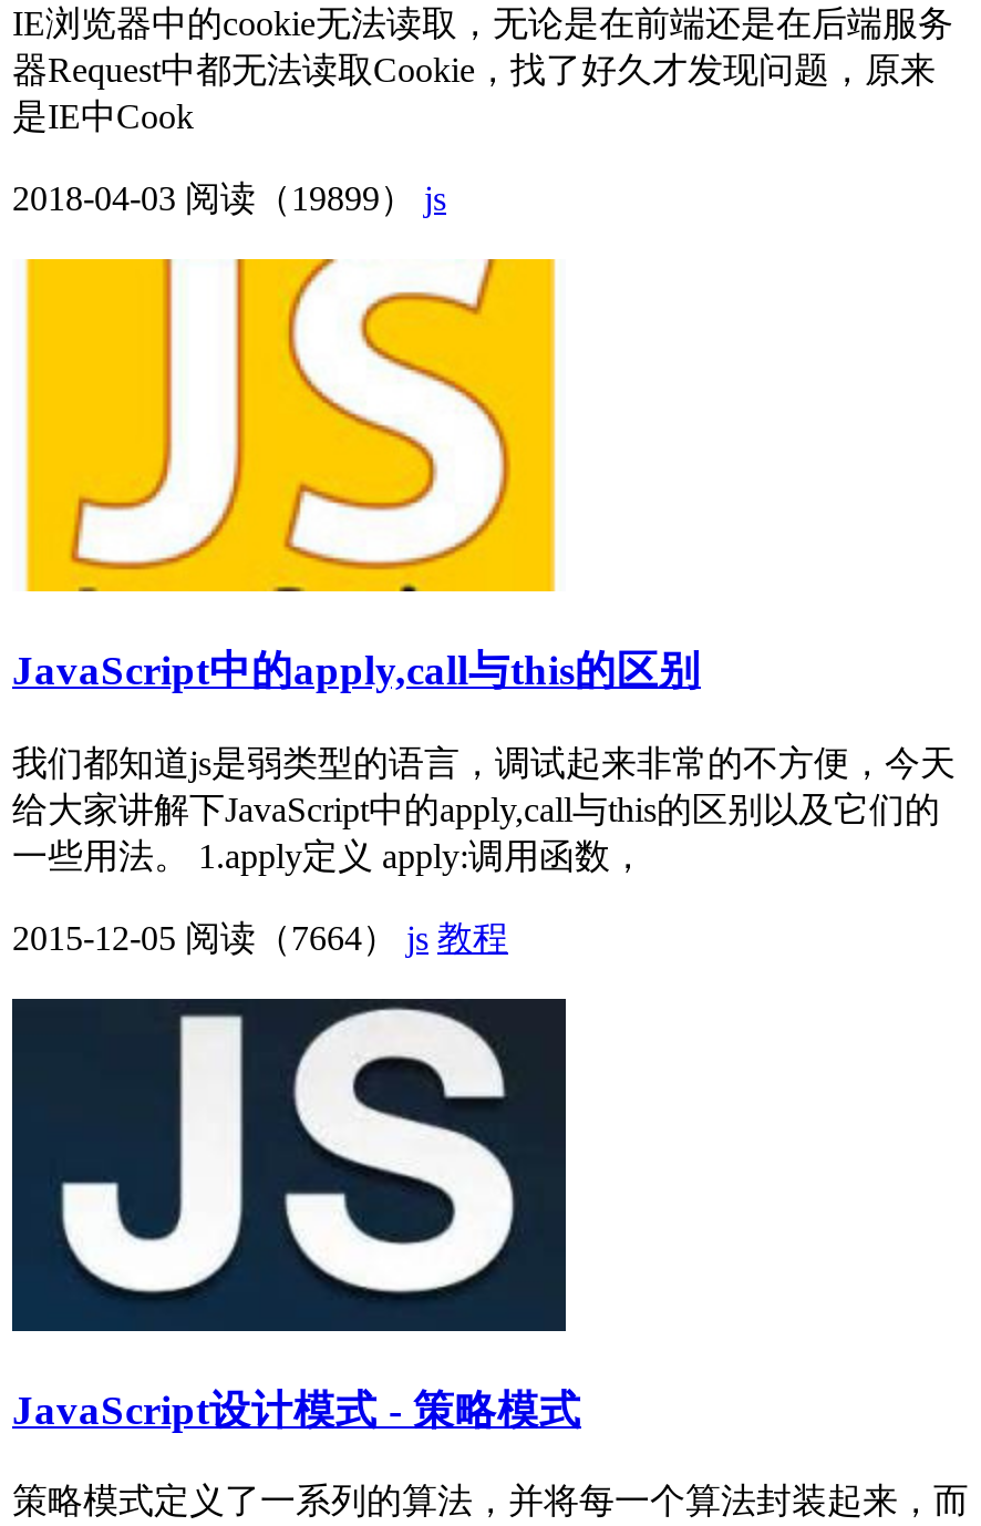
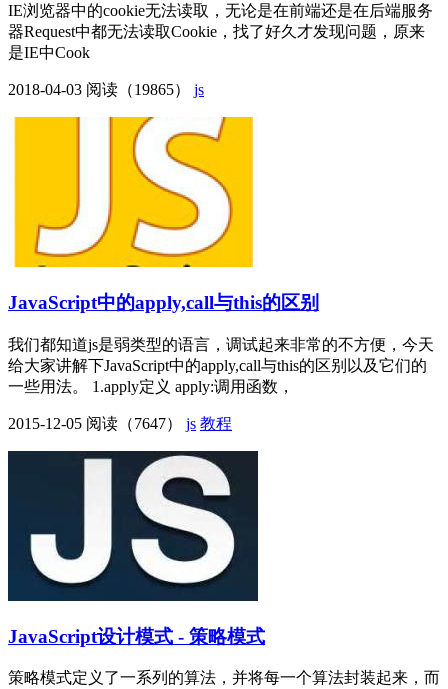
[12,180,446,218] 2018-04-03 阅读（19899） js -> [8,81,204,98] 2018-04-03 阅读（19865） js
[12,919,508,957] 2015-12-05 阅读（7664） js 教程 -> [8,415,232,432] 2015-12-05 阅读（7647） js 教程

